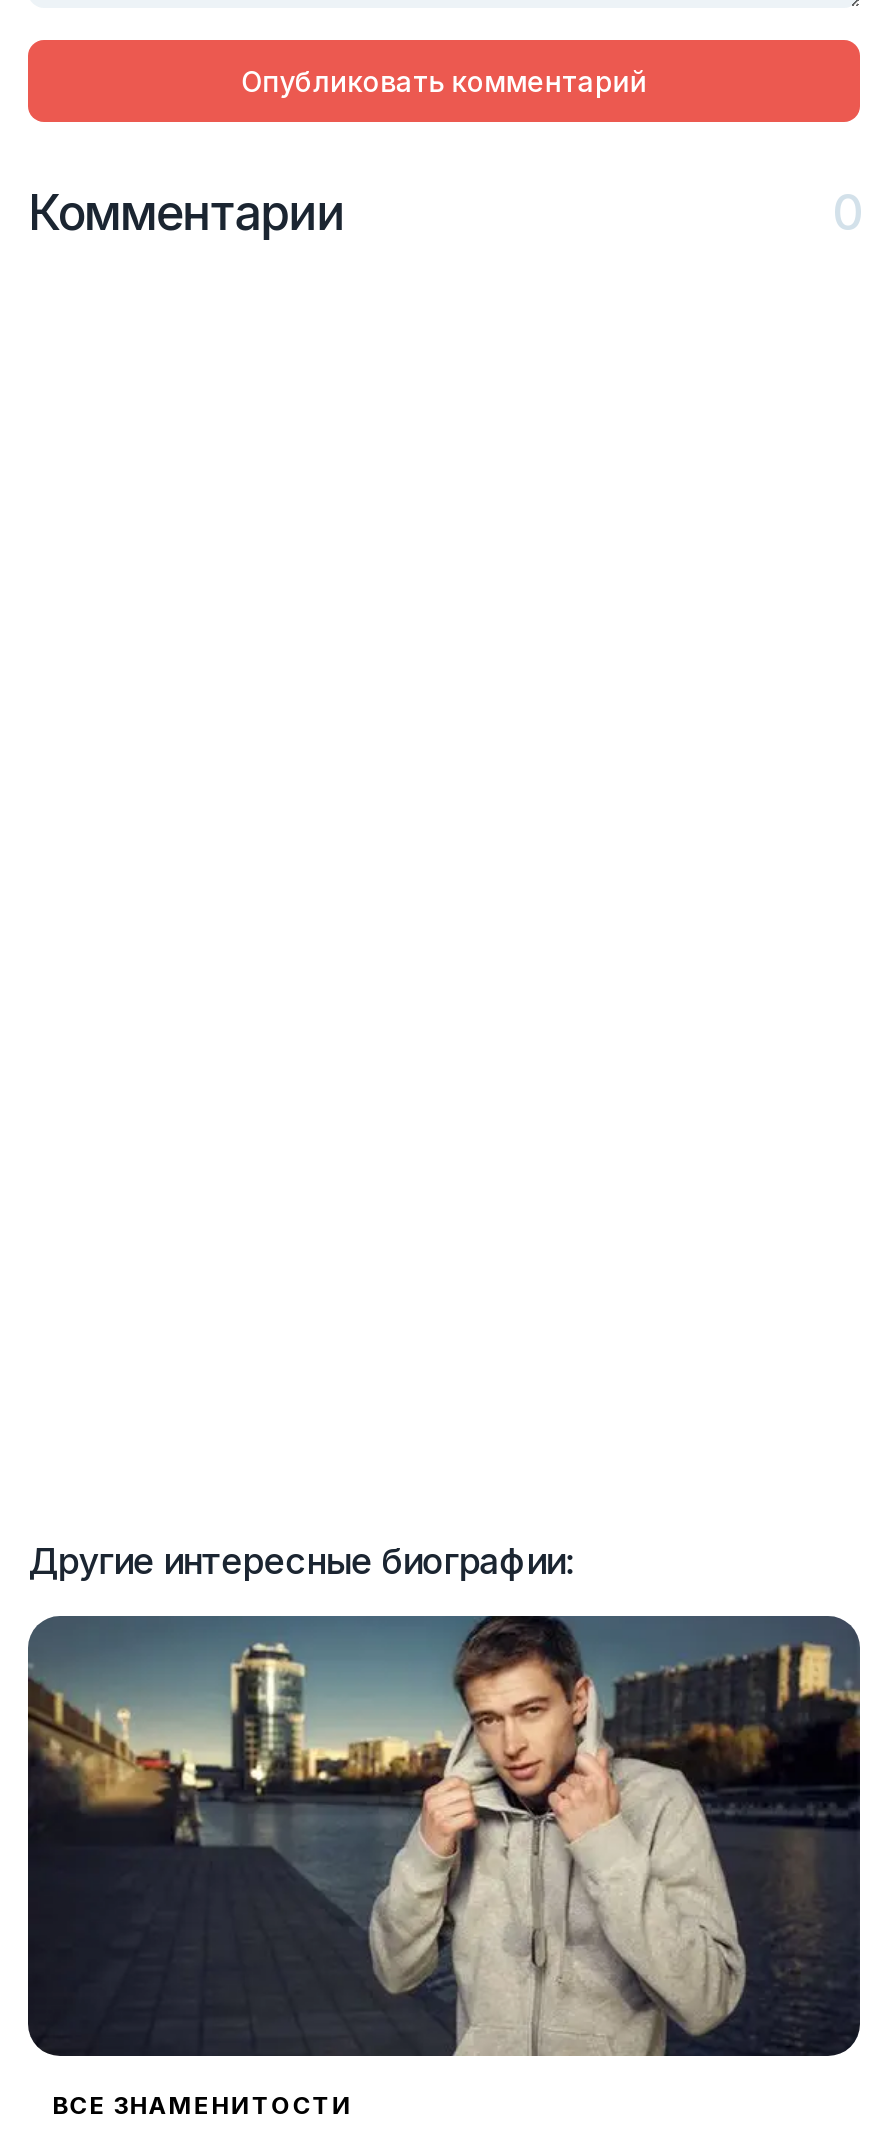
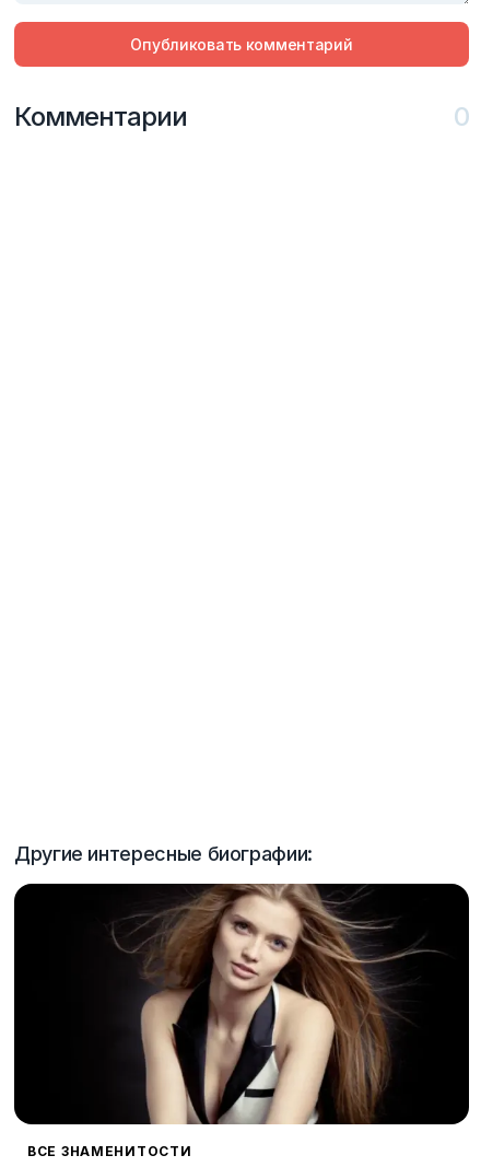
[26,1614,862,2058] [image] -> [13,883,469,1125] [image]

